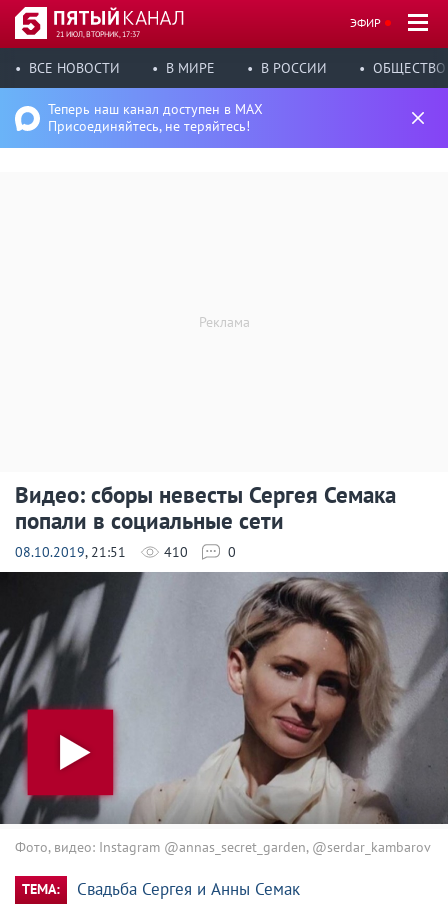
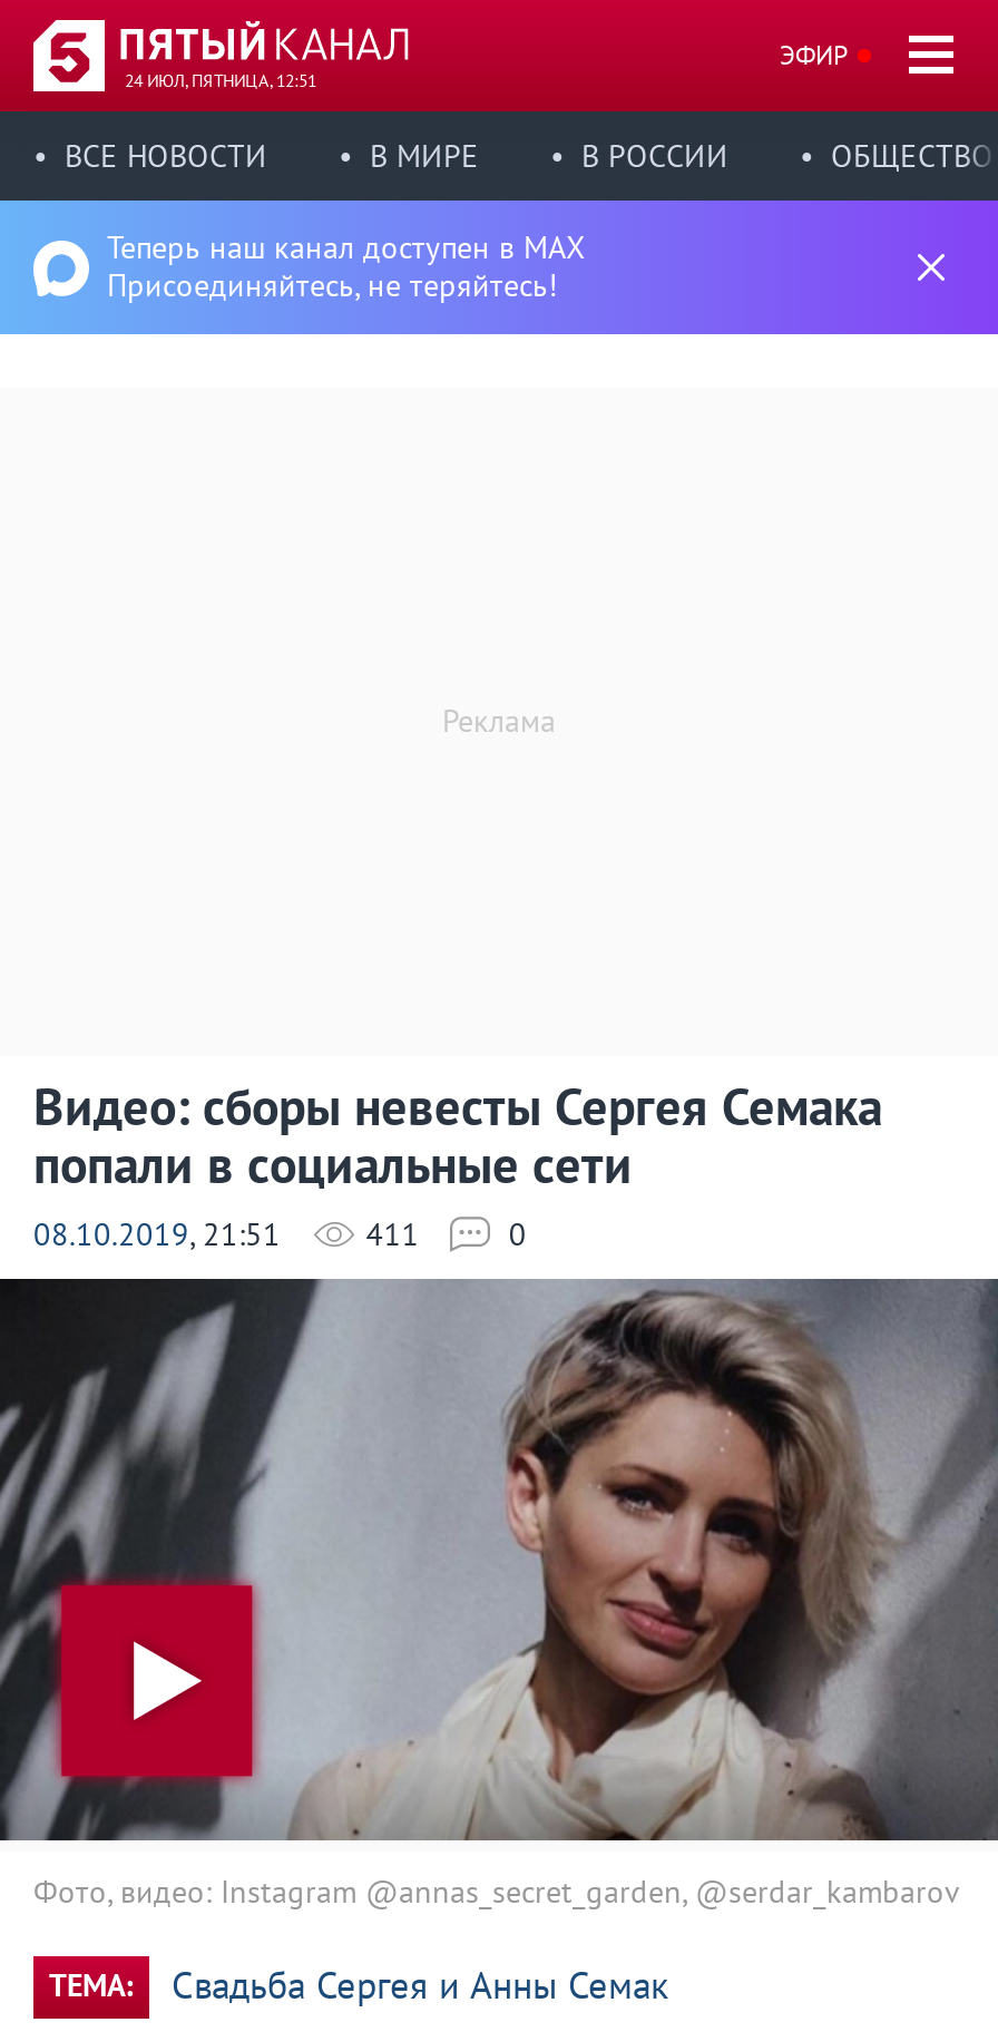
[56,29,140,39] 21 ИЮЛ, ВТОРНИК, 17:37 -> [125,69,316,91] 24 ИЮЛ, ПЯТНИЦА, 12:51
[15,543,188,561] 08.10.2019, 21:51 410 -> [33,1214,419,1254] 08.10.2019, 21:51 411

